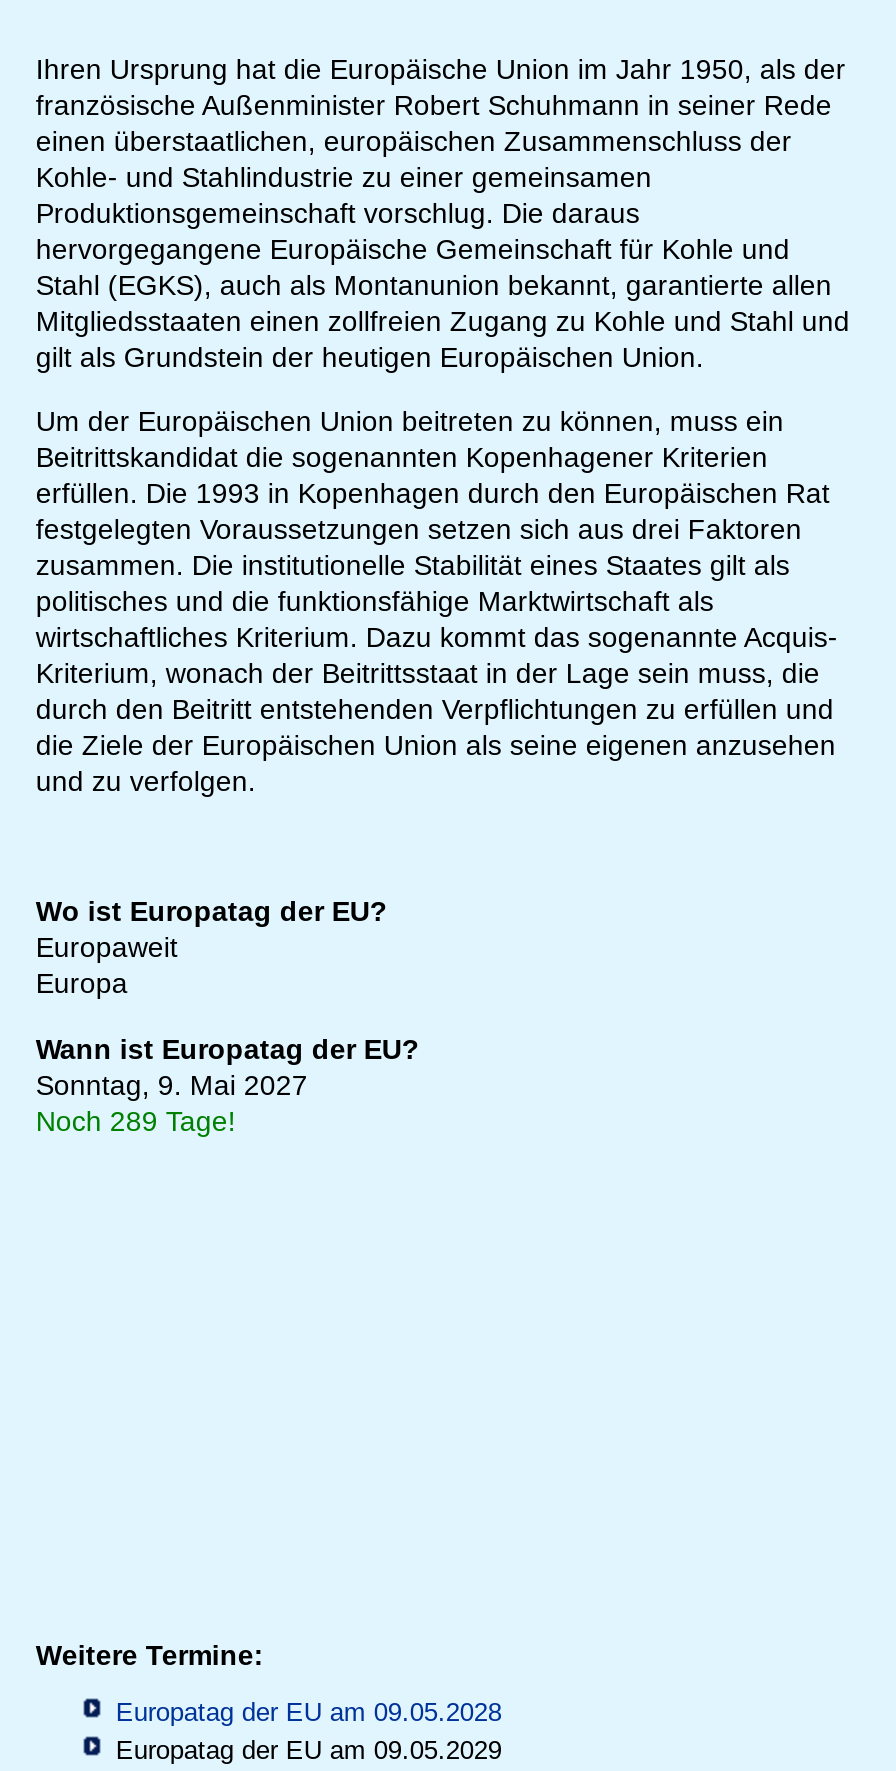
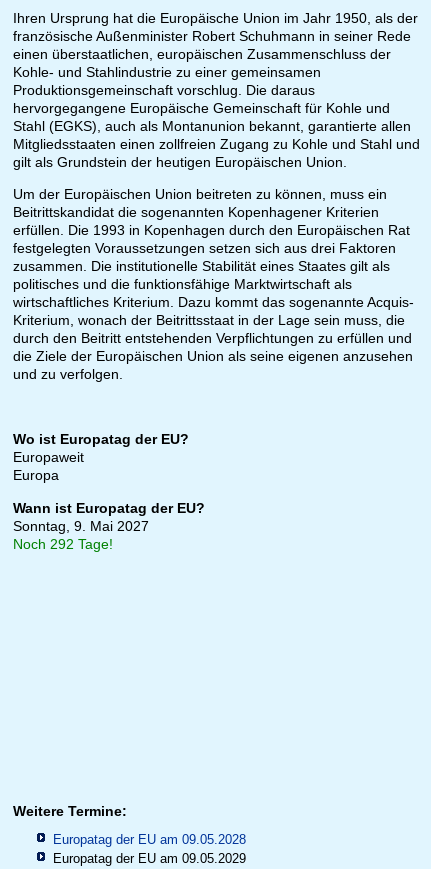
[36,1106,236,1138] Noch 289 Tage! -> [13,536,113,552] Noch 292 Tage!

